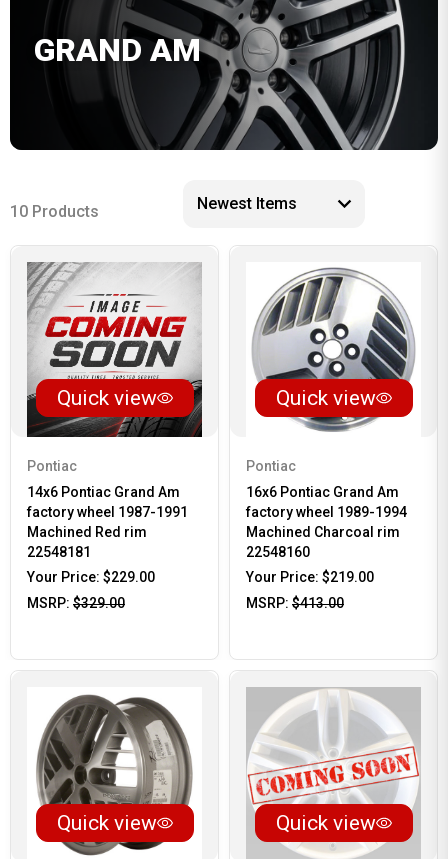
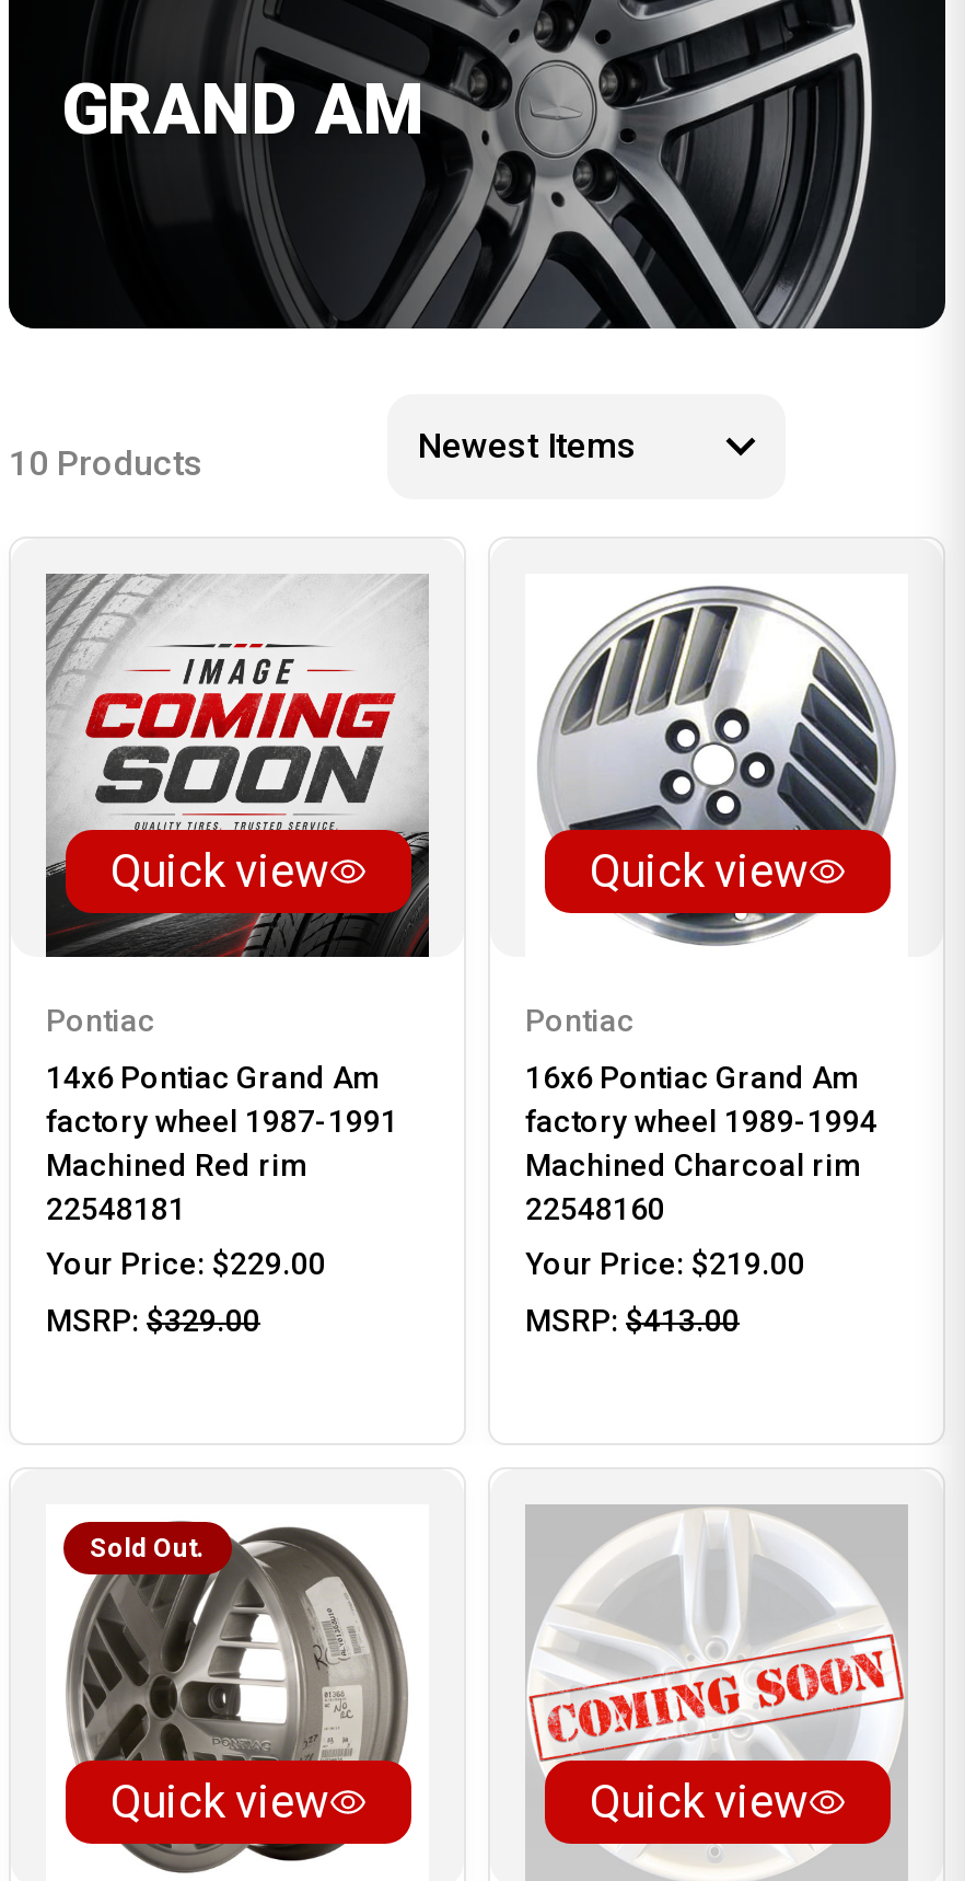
none -> [90,1533,206,1563] Sold Out.

